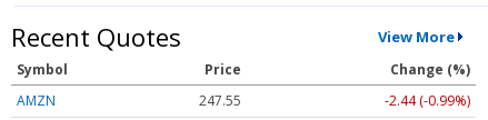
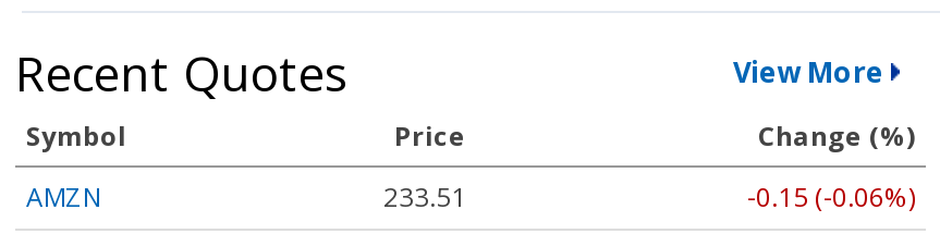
[199,91,241,109] 247.55 -> [383,177,466,214] 233.51
[385,91,470,109] -2.44 (-0.99%) -> [747,177,915,214] -0.15 (-0.06%)

